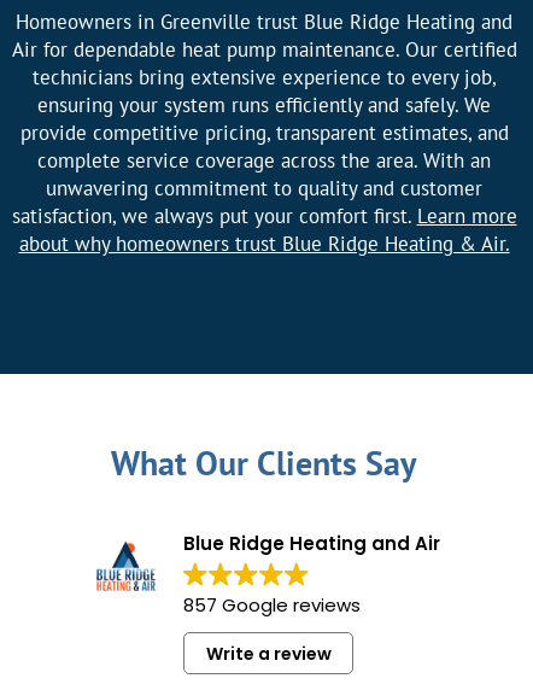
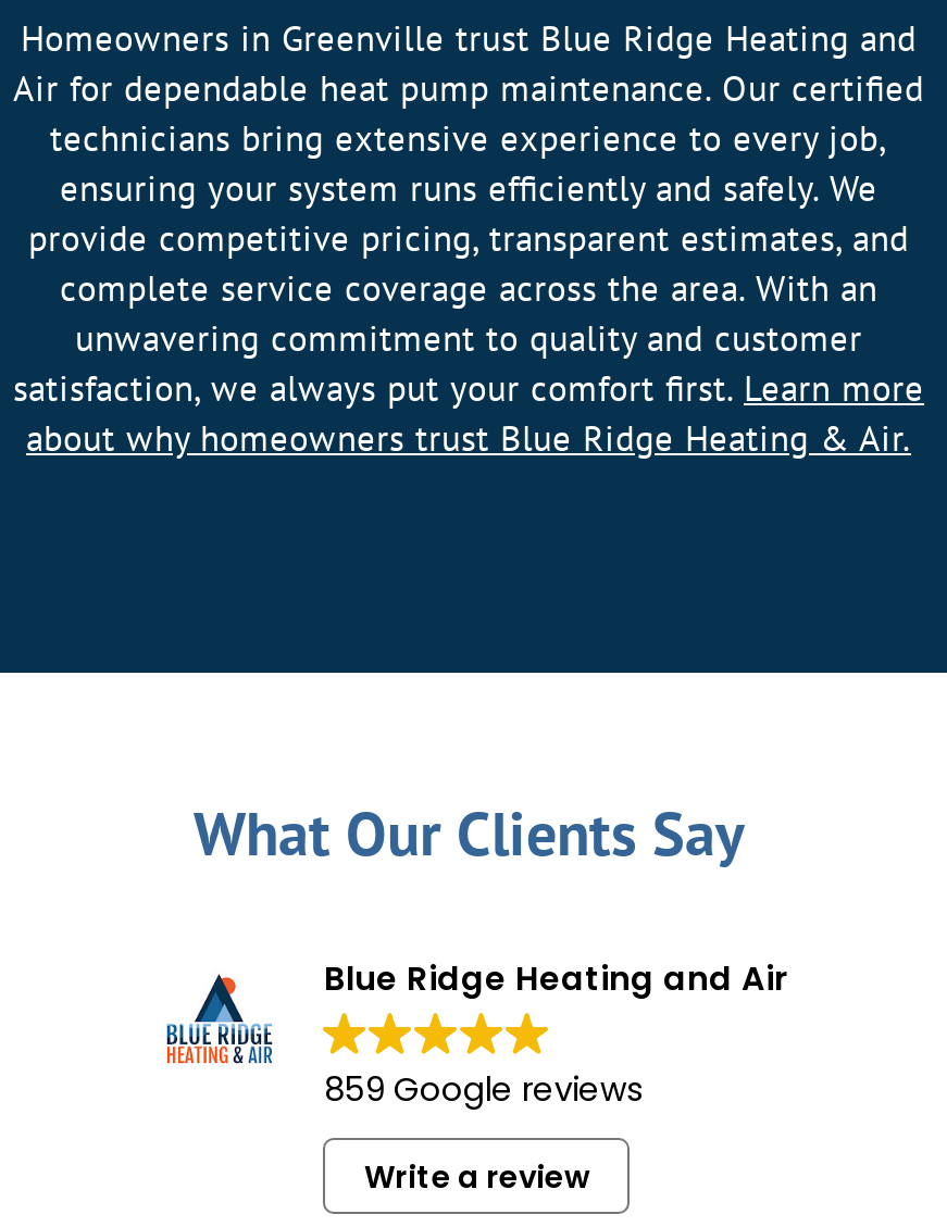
[184,593,361,618] 857 Google reviews -> [324,1067,644,1112] 859 Google reviews

